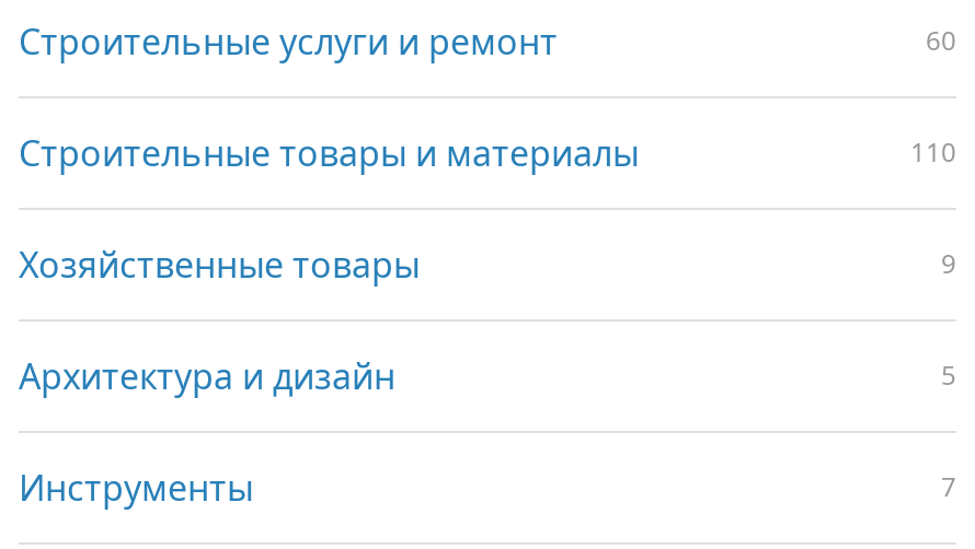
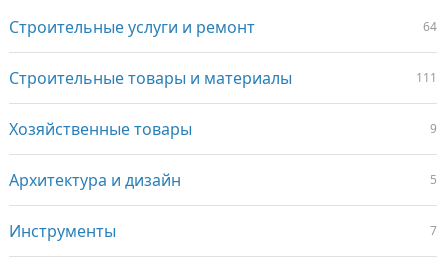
[926,22,956,59] 60 -> [423,18,437,35] 64
[910,133,956,171] 110 -> [416,69,437,86] 111

